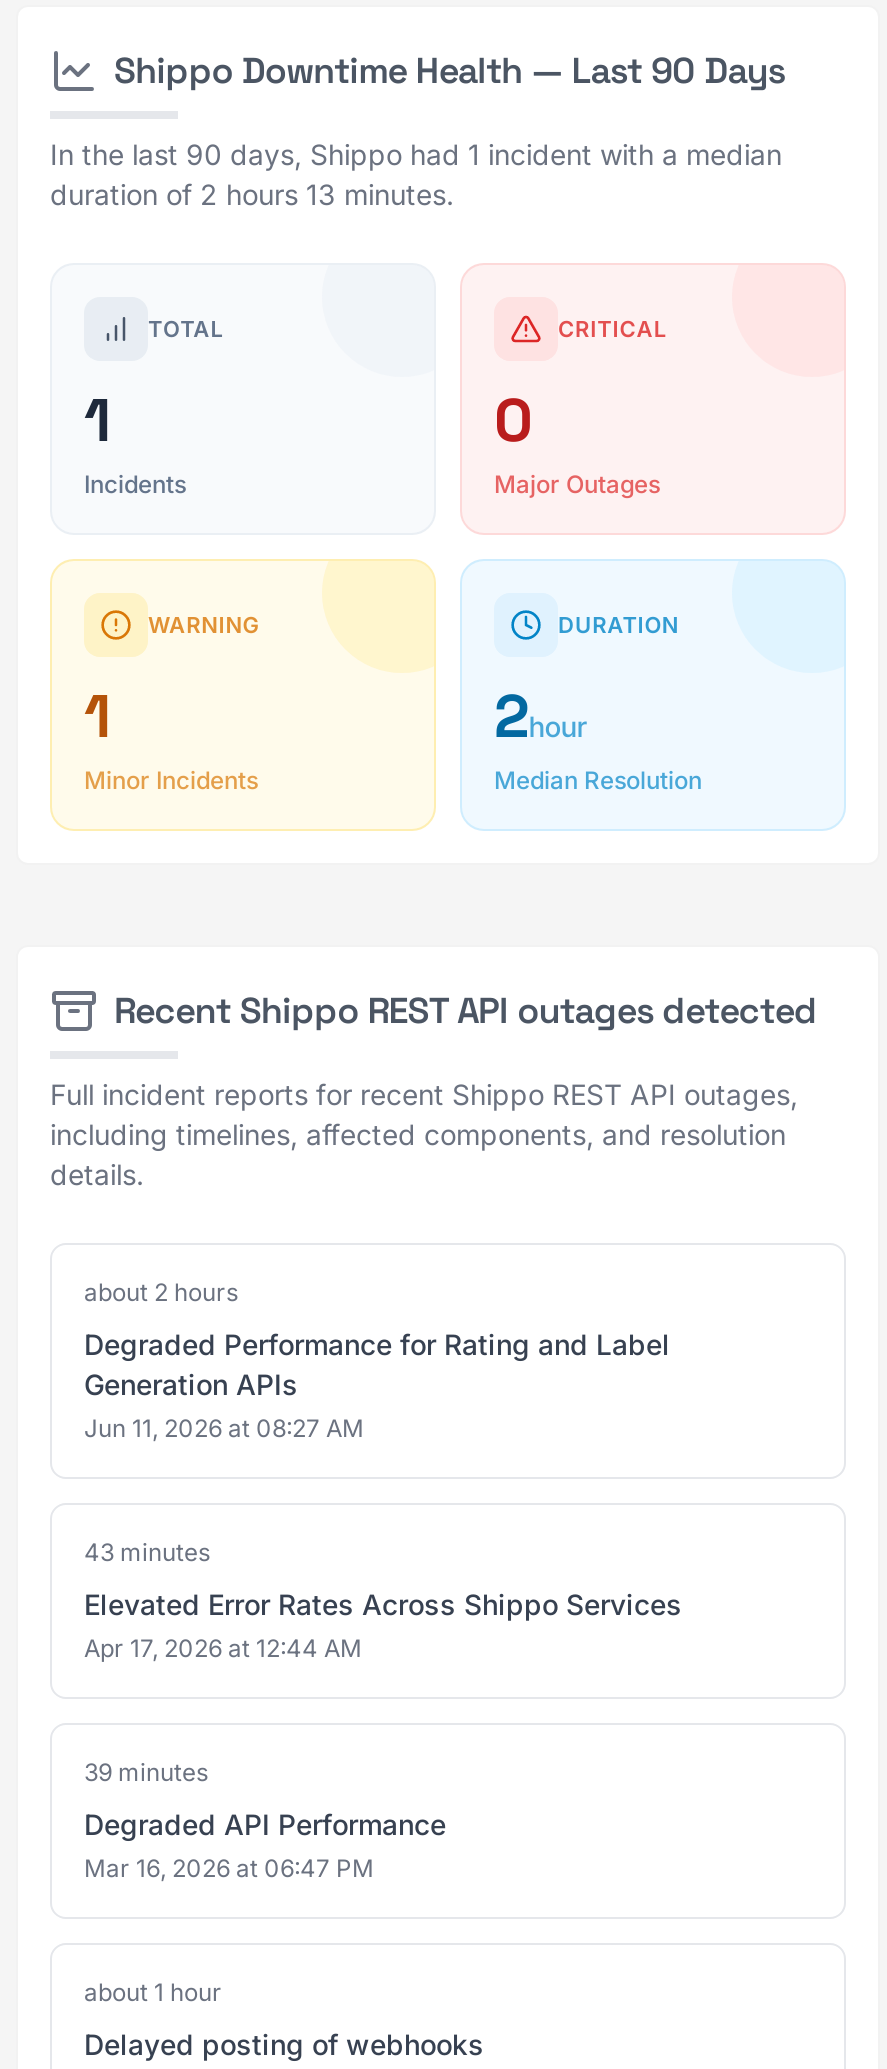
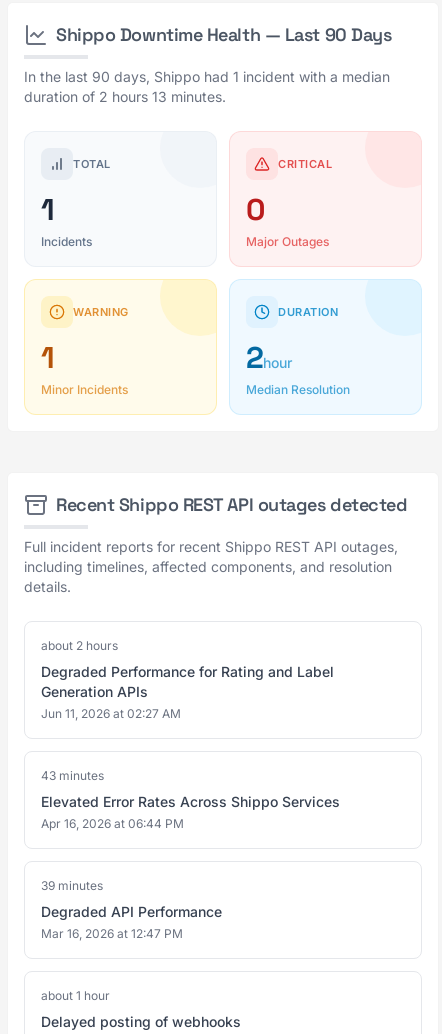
[84,1413,364,1443] Jun 11, 2026 at 08:27 AM -> [41,706,181,721] Jun 11, 2026 at 02:27 AM
[84,1633,362,1663] Apr 17, 2026 at 12:44 AM -> [41,816,184,831] Apr 16, 2026 at 06:44 PM
[84,1853,374,1883] Mar 16, 2026 at 06:47 PM -> [41,926,183,941] Mar 16, 2026 at 12:47 PM

